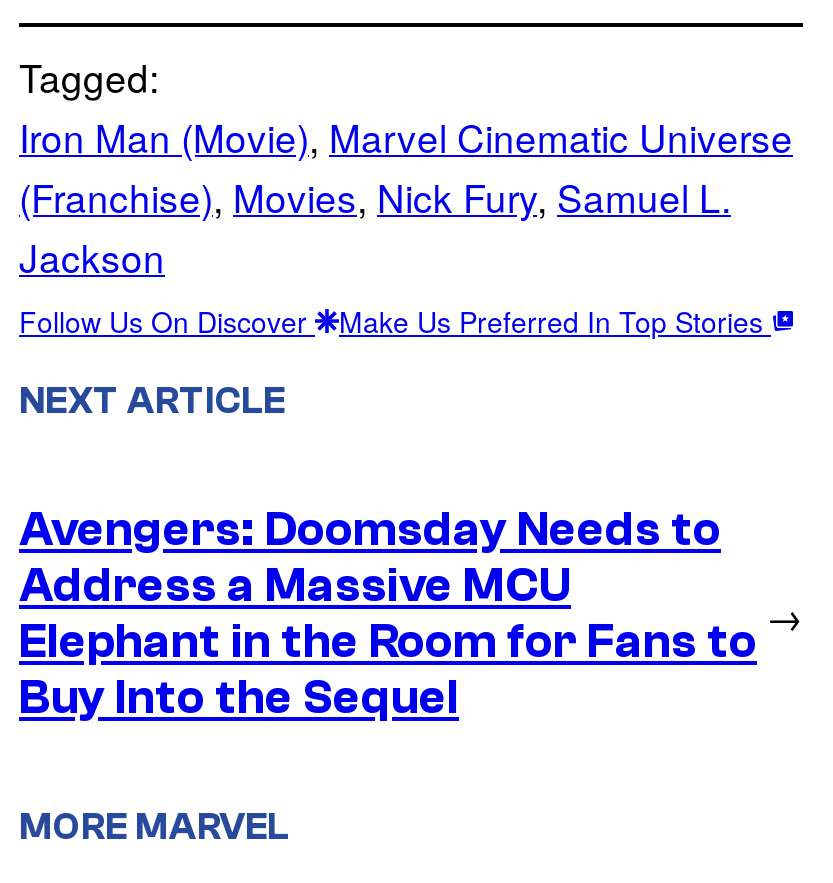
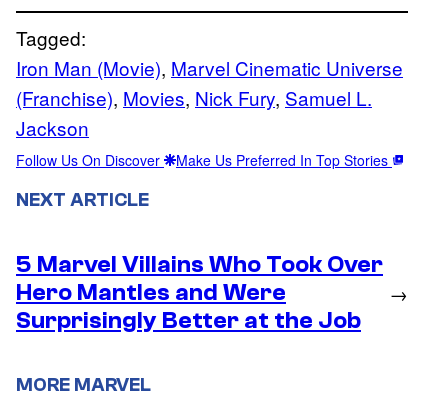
[19,502,757,724] Avengers: Doomsday Needs to | Address a Massive MCU | Elephant in the Room for Fans to | Buy Into the Sequel -> [16,250,383,333] 5 Marvel Villains Who Took Over | Hero Mantles and Were | Surprisingly Better at the Job

